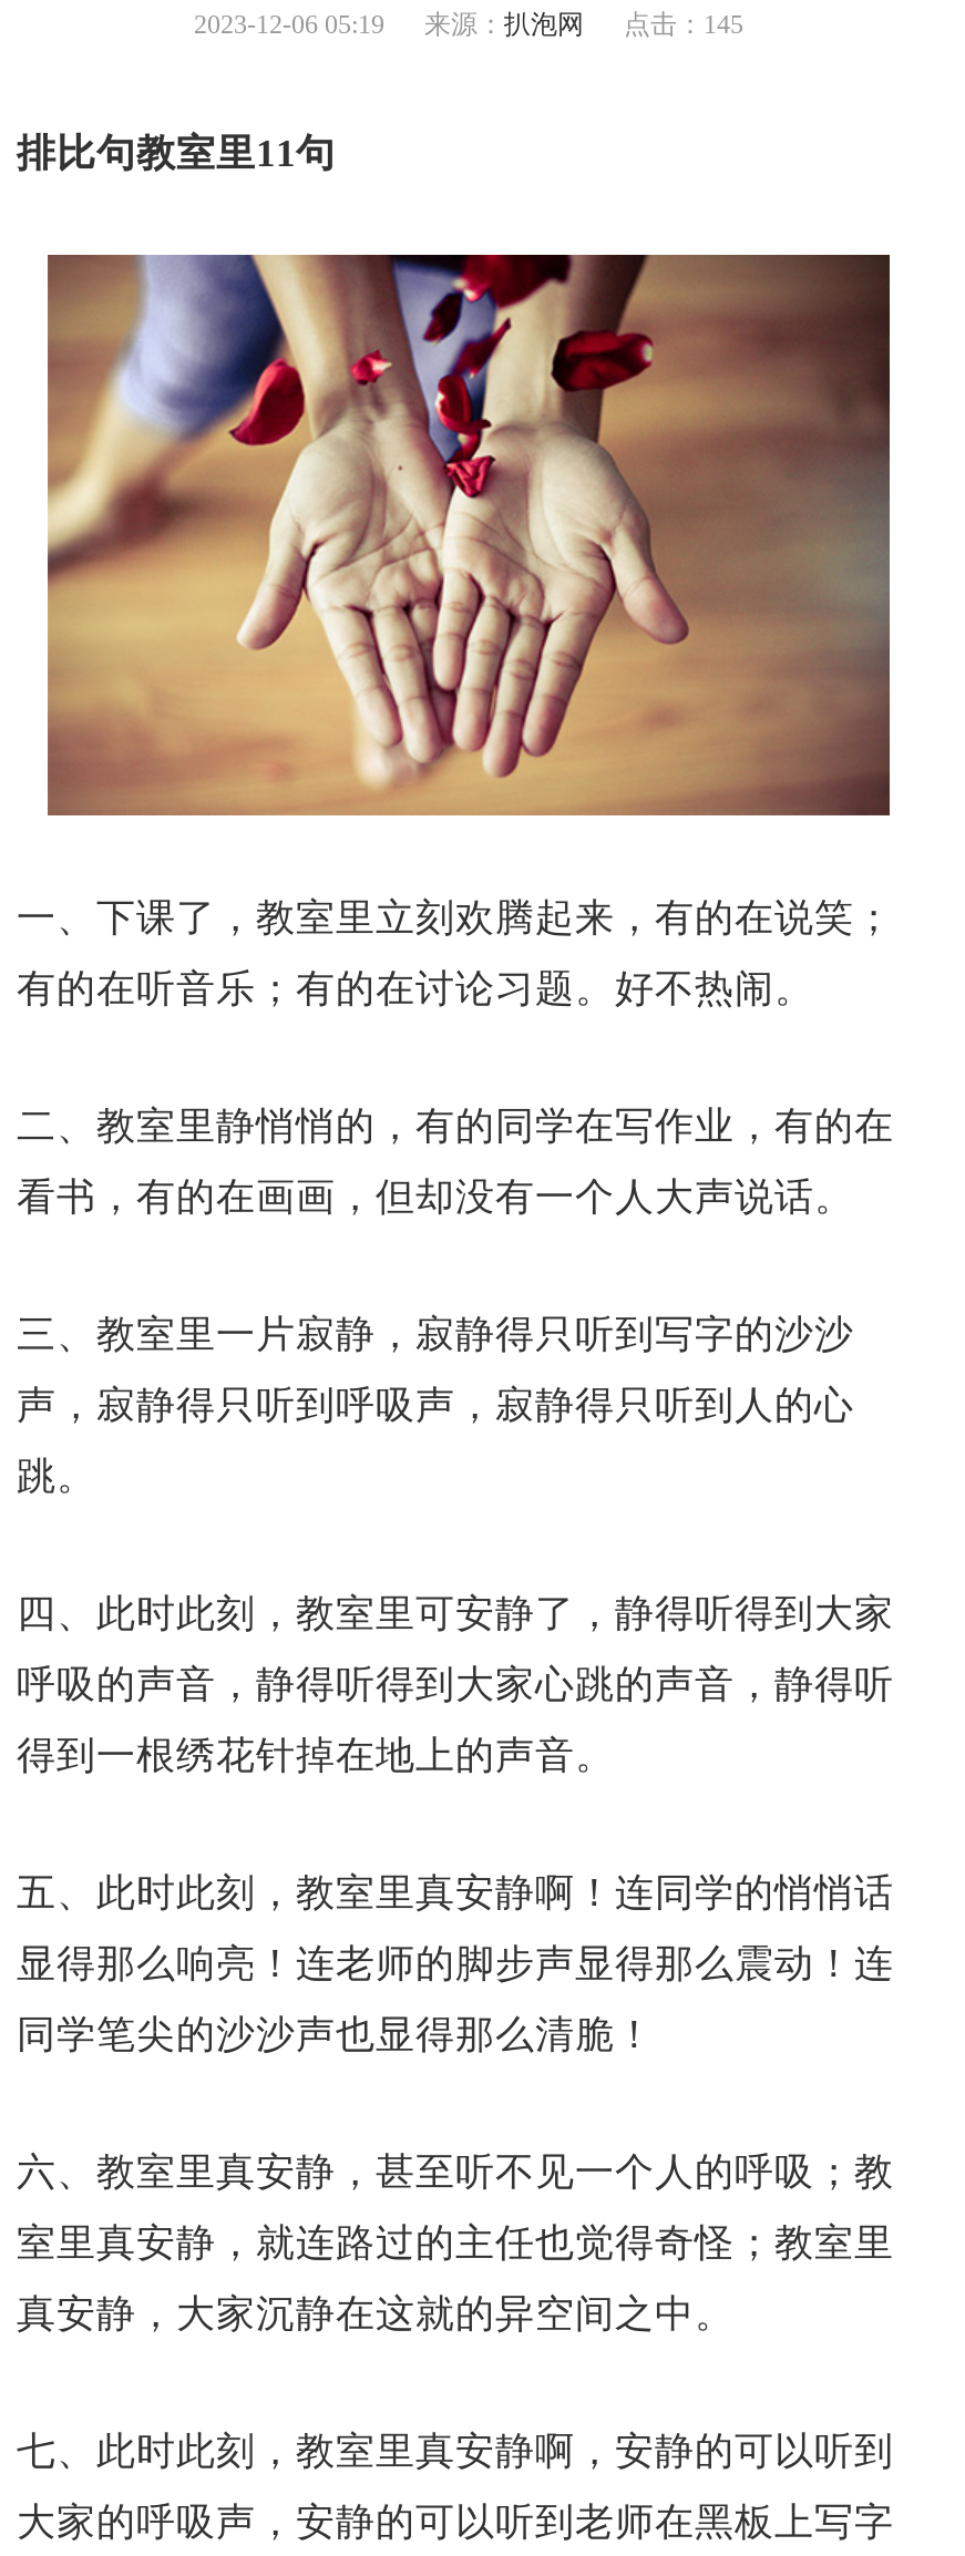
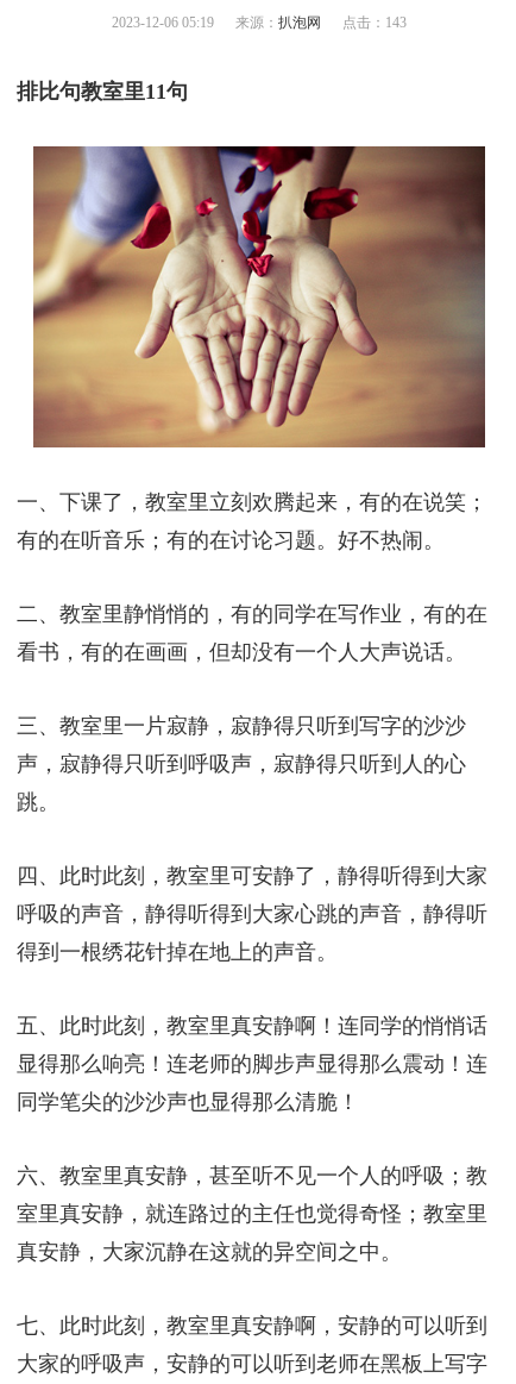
[194,9,743,40] 2023-12-06 05:19 来源：扒泡网 点击：145 -> [112,14,407,31] 2023-12-06 05:19 来源：扒泡网 点击：143

